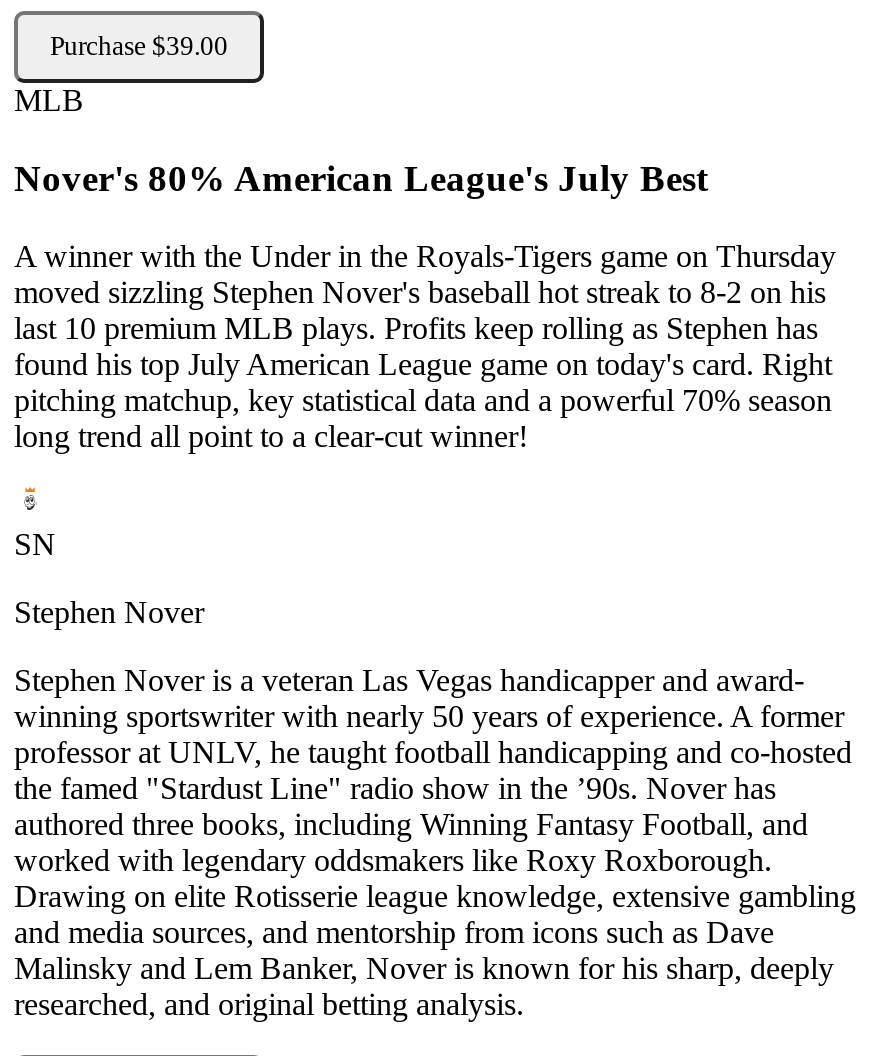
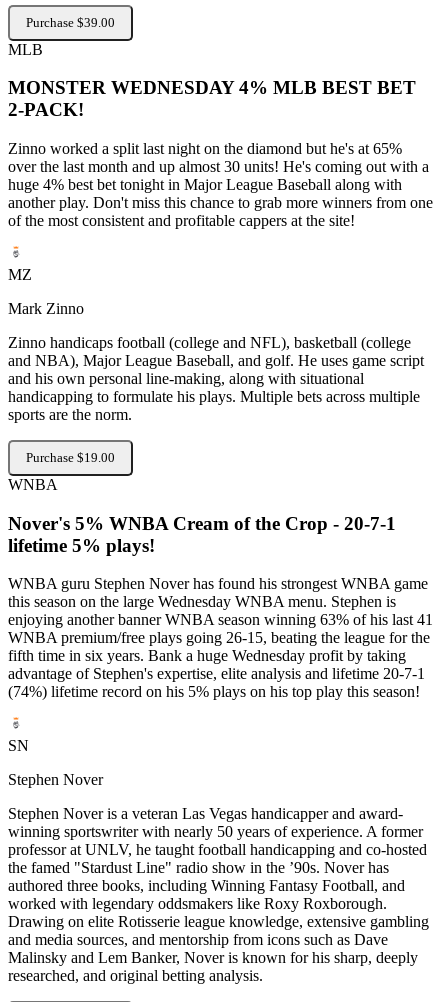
[14,157,836,453] Nover's 80% American League's July Best | A winner with the Under in the Royals-Tigers game on Thursday | moved sizzling Stephen Nover's baseball hot streak to 8-2 on his | last 10 premium MLB plays. Profits keep rolling as Stephen has | found his top July American League game on today's card. Right | pitching matchup, key statistical data and a powerful 70% season | long trend all point to a clear-cut winner! -> [8,77,433,700] MONSTER WEDNESDAY 4% MLB BEST BET | 2-PACK! | Zinno worked a split last night on the diamond but he's at 65% | over the last month and up almost 30 units! He's coming out with a | huge 4% best bet tonight in Major League Baseball along with | another play. Don't miss this chance to grab more winners from one | of the most consistent and profitable cappers at the site! | MZ | Mark Zinno | Zinno handicaps football (college and NFL), basketball (college | and NBA), Major League Baseball, and golf. He uses game script | and his own personal line-making, along with situational | handicapping to formulate his plays. Multiple bets across multiple | sports are the norm. | Purchase $19.00 | WNBA | Nover's 5% WNBA Cream of the Crop - 20-7-1 | lifetime 5% plays! | WNBA guru Stephen Nover has found his strongest WNBA game | this season on the large Wednesday WNBA menu. Stephen is | enjoying another banner WNBA season winning 63% of his last 41 | WNBA premium/free plays going 26-15, beating the league for the | fifth time in six years. Bank a huge Wednesday profit by taking | advantage of Stephen's expertise, elite analysis and lifetime 20-7-1 | (74%) lifetime record on his 5% plays on his top play this season!

